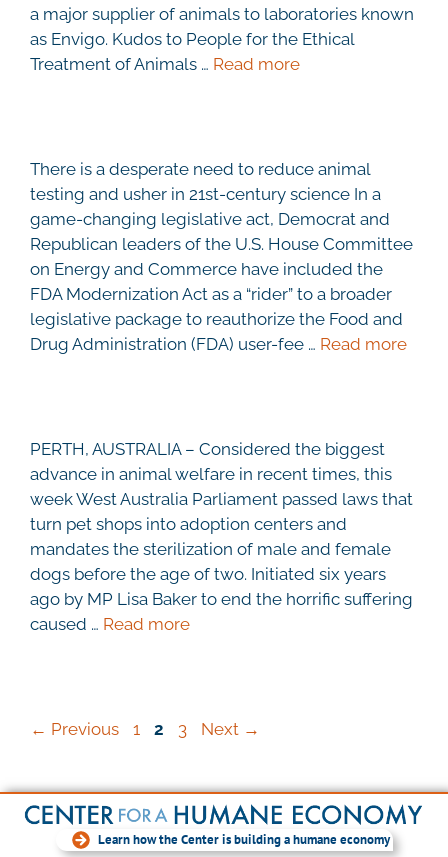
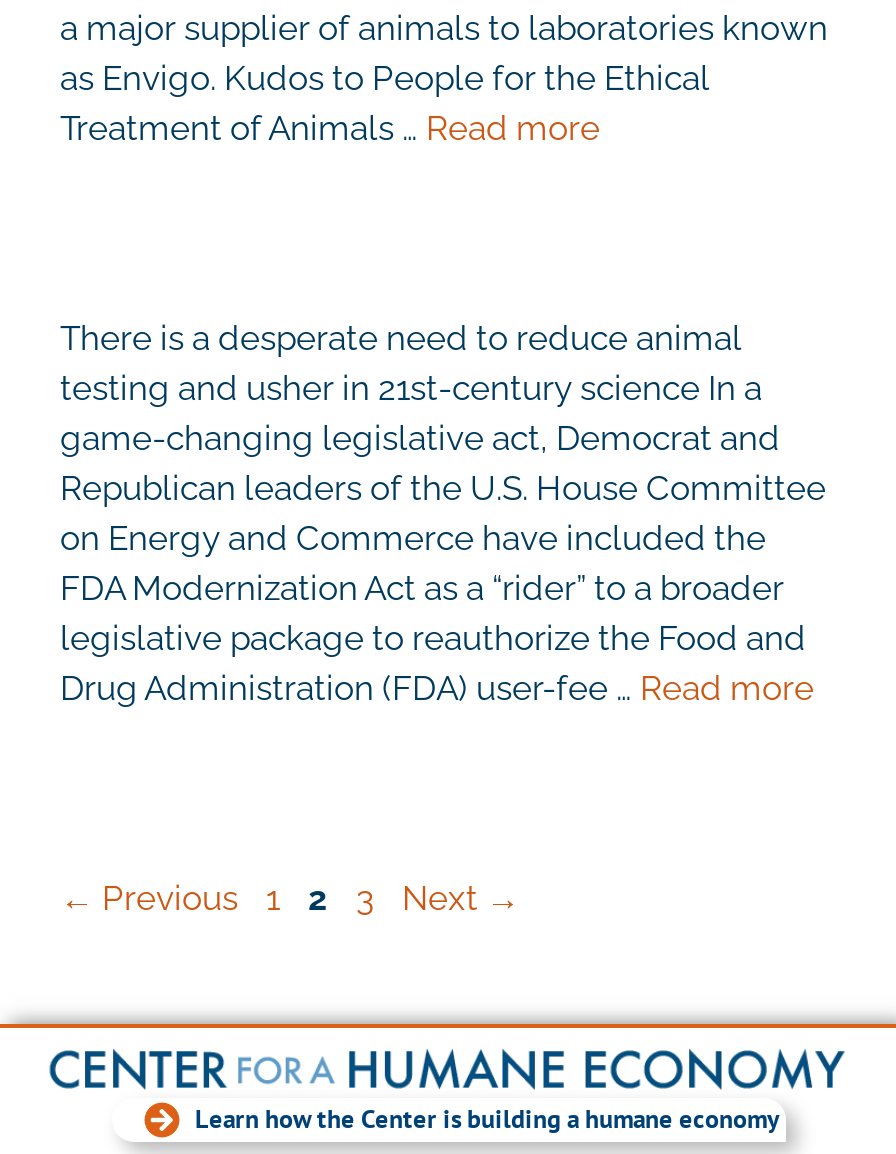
[30,439,413,634] PERTH, AUSTRALIA – Considered the biggest | advance in animal welfare in recent times, this | week West Australia Parliament passed laws that | turn pet shops into adoption centers and | mandates the sterilization of male and female | dogs before the age of two. Initiated six years | ago by MP Lisa Baker to end the horrific suffering | caused … Read more -> none

